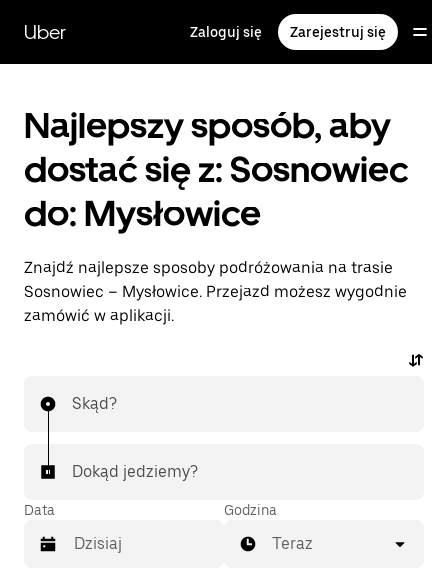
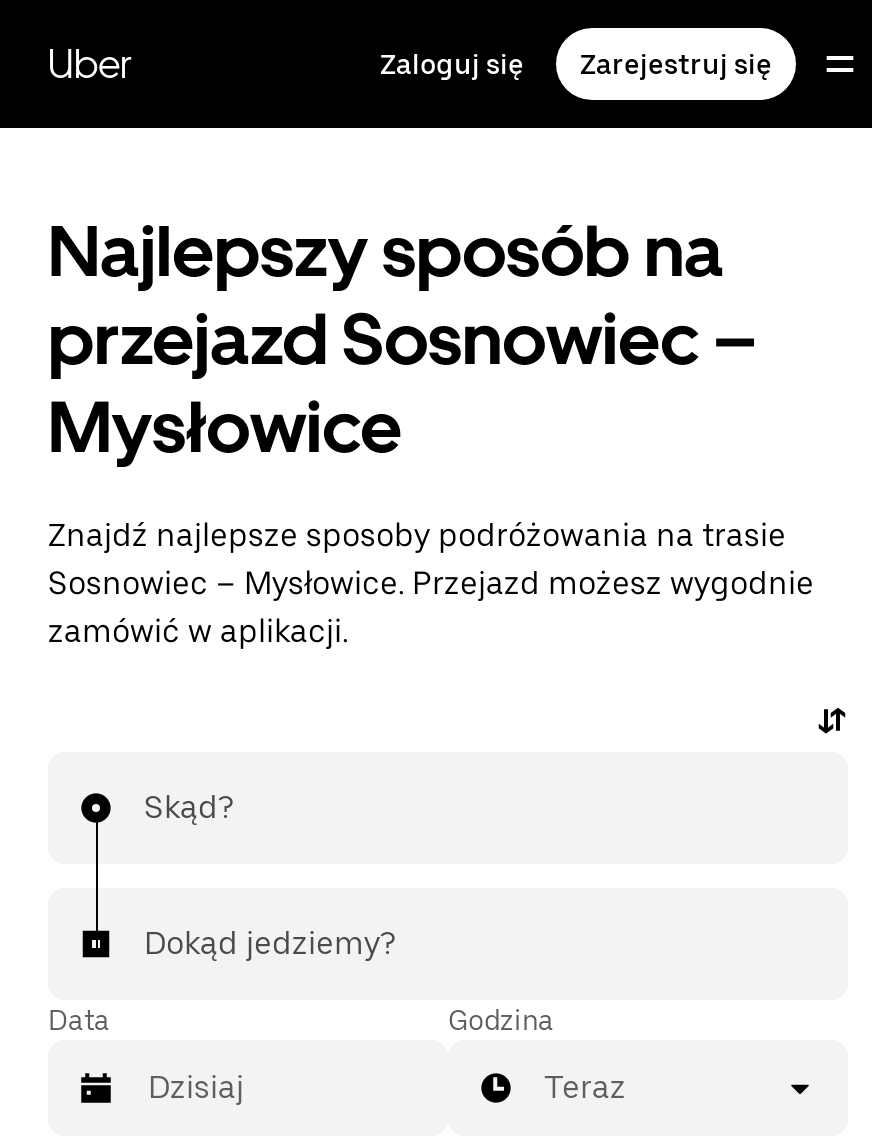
[24,104,409,235] Najlepszy sposób, aby | dostać się z: Sosnowiec | do: Mysłowice -> [48,208,756,470] Najlepszy sposób na | przejazd Sosnowiec – | Mysłowice

